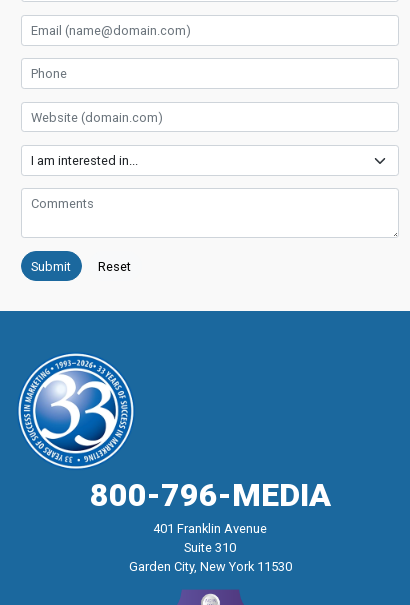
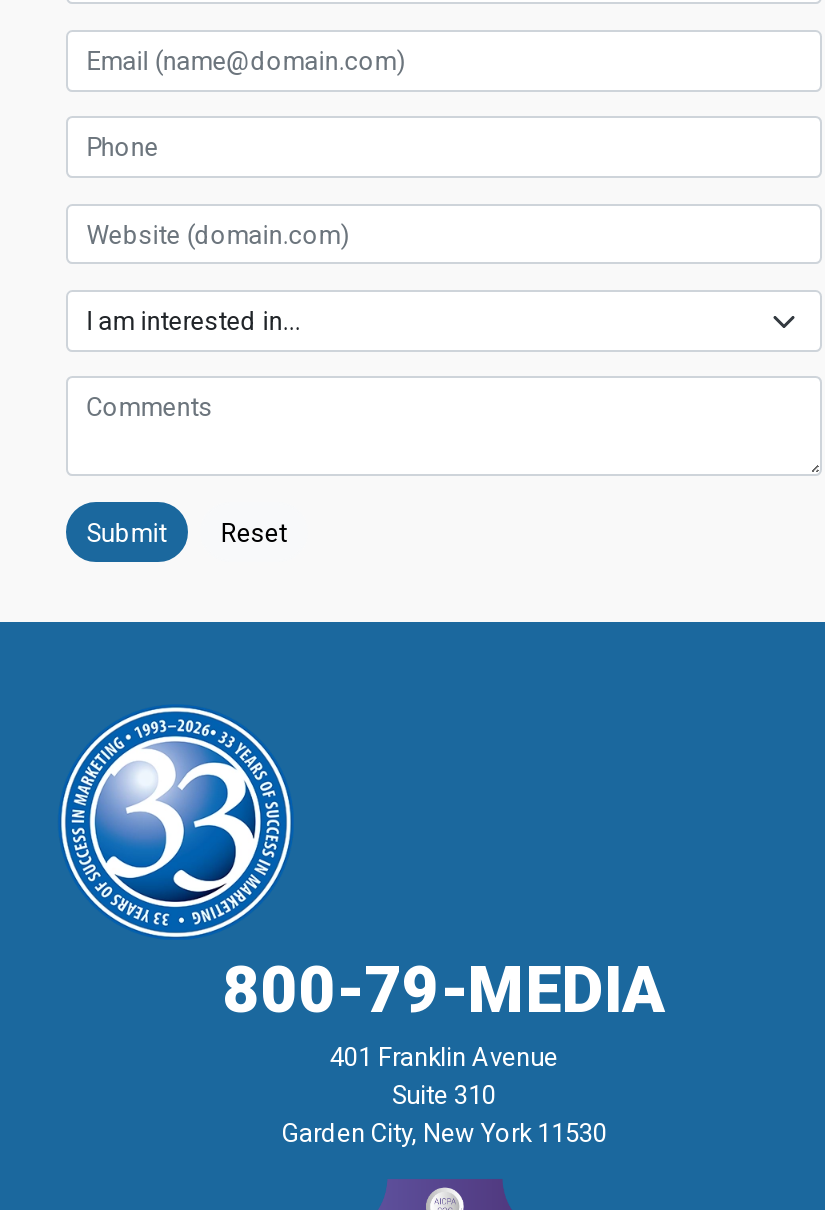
[89,476,330,514] 800-796-MEDIA -> [222,953,666,1029] 800-79-MEDIA

